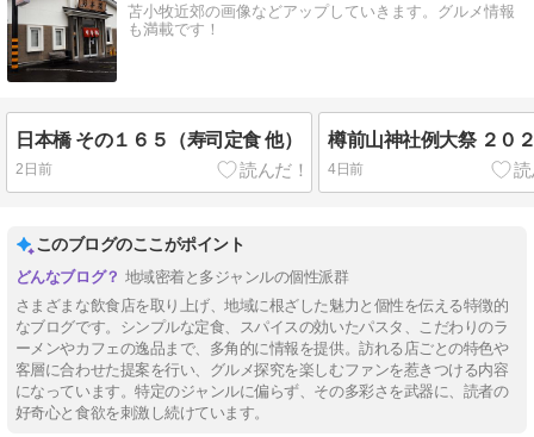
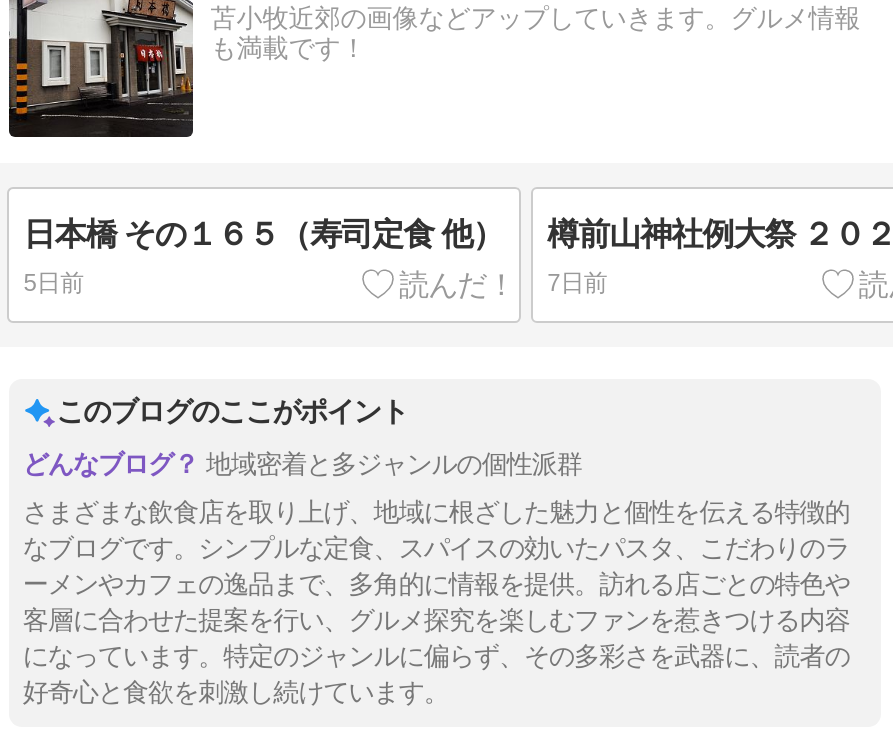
[16,161,51,178] 2日前 -> [24,270,83,298] 5日前
[328,161,364,178] 4日前 -> [547,270,607,298] 7日前

